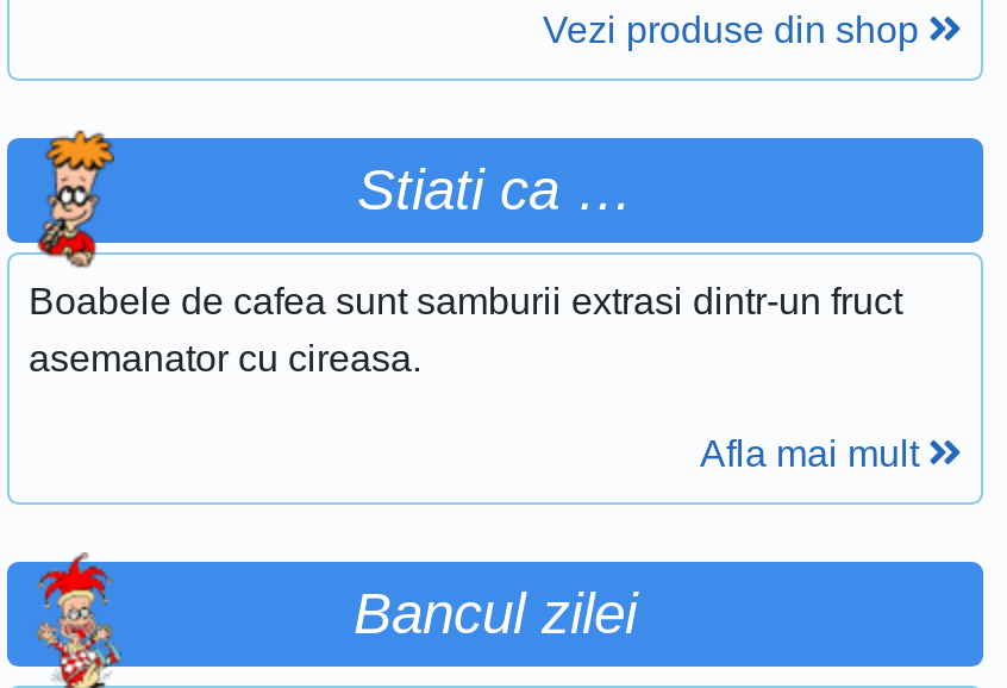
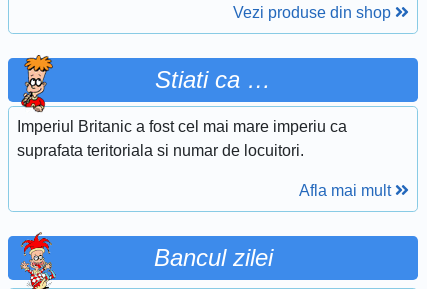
[29,281,902,378] Boabele de cafea sunt samburii extrasi dintr-un fruct | asemanator cu cireasa. -> [17,118,347,159] Imperiul Britanic a fost cel mai mare imperiu ca | suprafata teritoriala si numar de locuitori.

